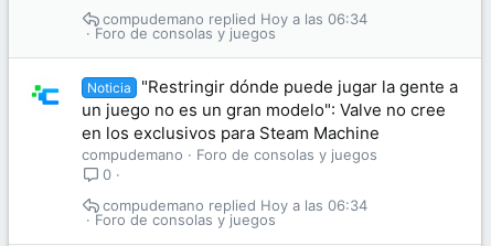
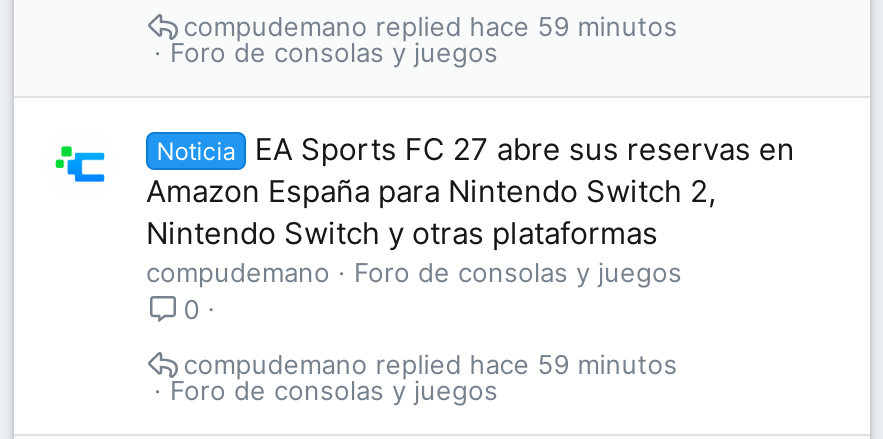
[260,10,367,28] Hoy a las 06:34 -> [469,10,677,42] hace 59 minutos
[82,76,458,143] "Restringir dónde puede jugar la gente a | un juego no es un gran modelo": Valve no cree | en los exclusivos para Steam Machine -> [146,130,795,252] EA Sports FC 27 abre sus reservas en | Amazon España para Nintendo Switch 2, | Nintendo Switch y otras plataformas
[260,197,367,214] Hoy a las 06:34 -> [469,348,677,380] hace 59 minutos

